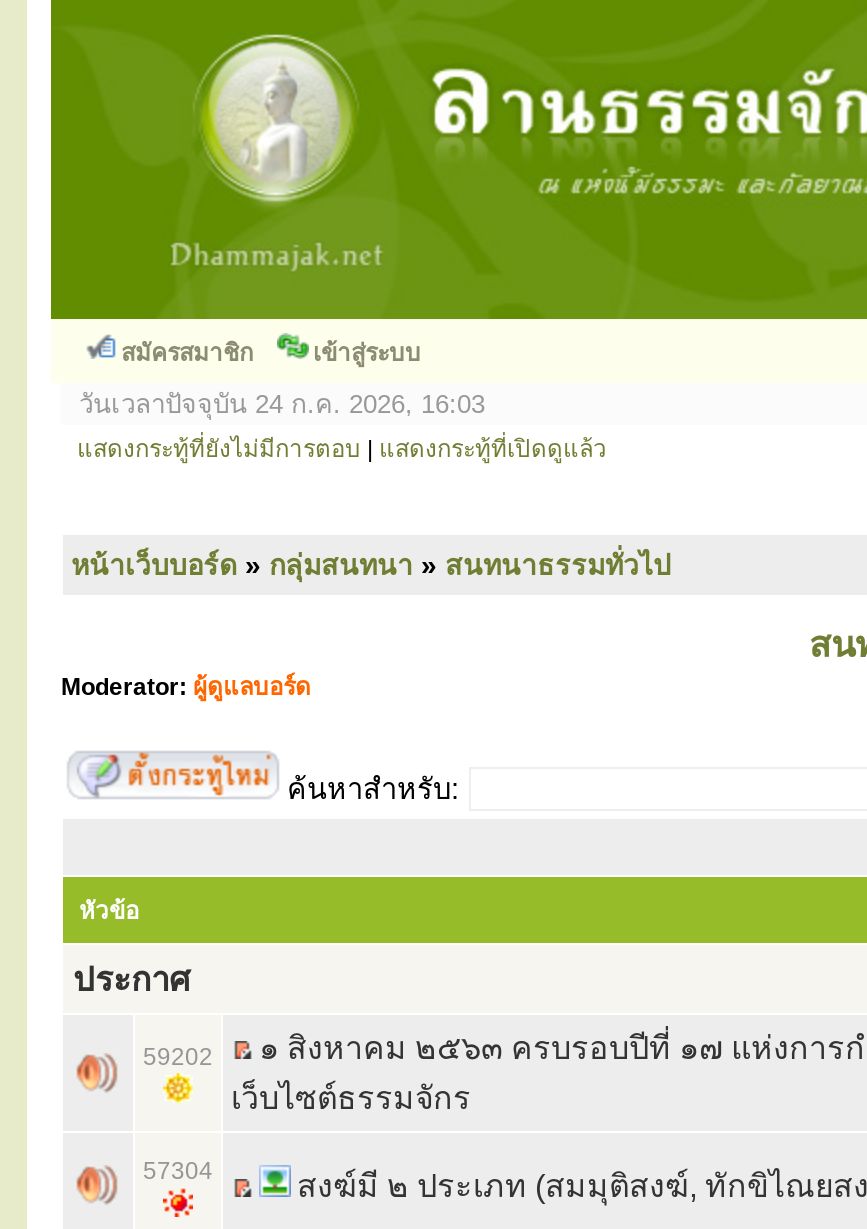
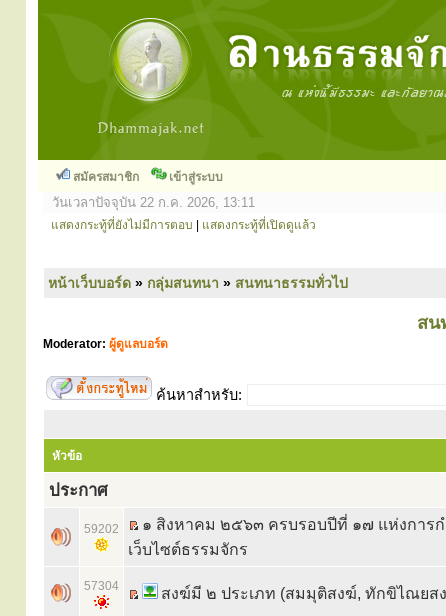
[79,389,501,419] วันเวลาปัจจุบัน 24 ก.ค. 2026, 16:03 -> [52,195,263,210] วันเวลาปัจจุบัน 22 ก.ค. 2026, 13:11

